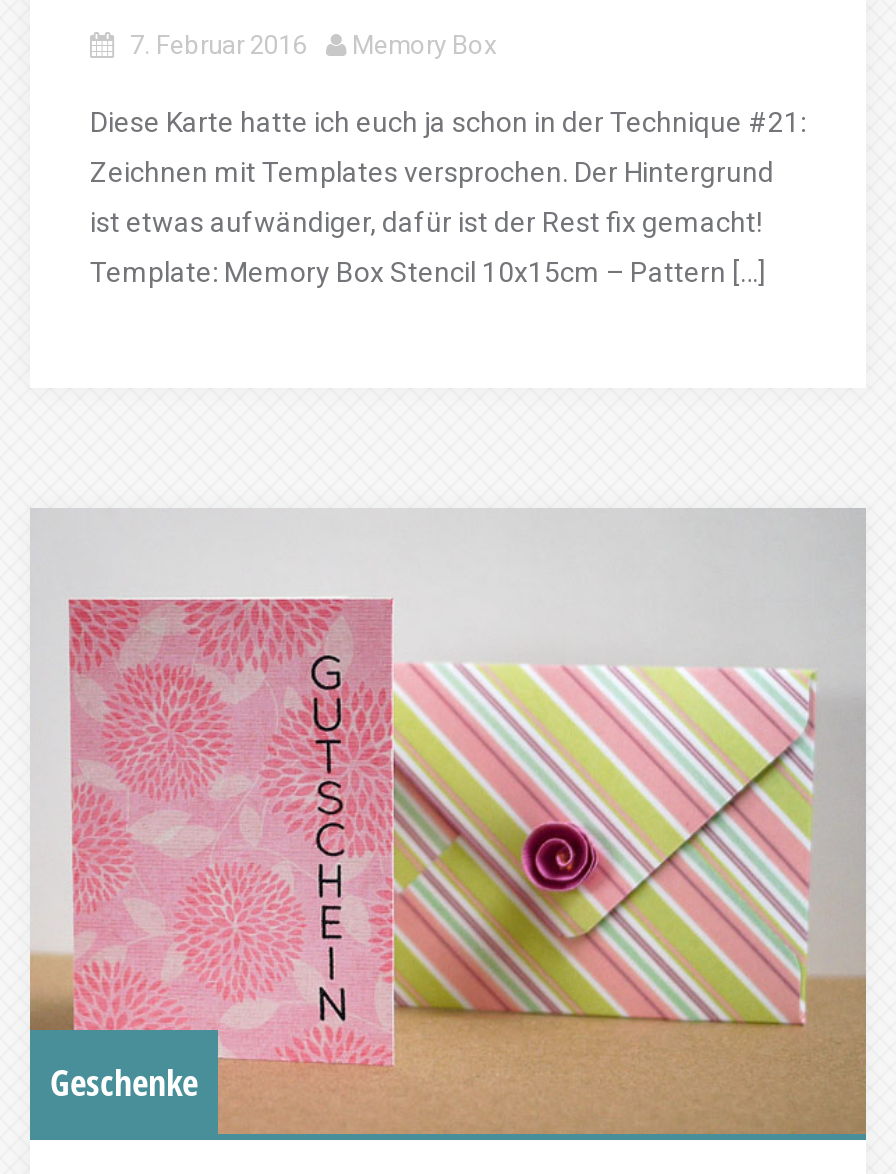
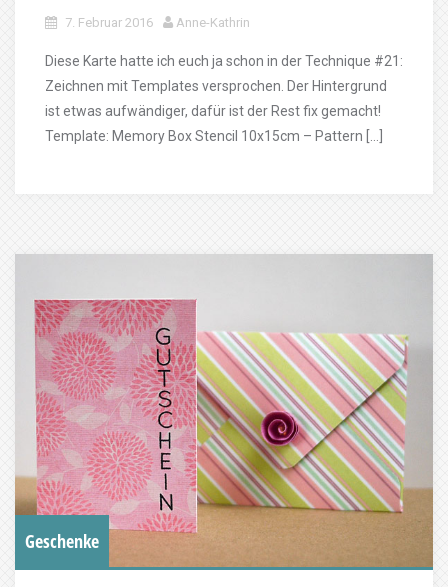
[352,30,496,60] Memory Box -> [176,15,250,30] Anne-Kathrin

